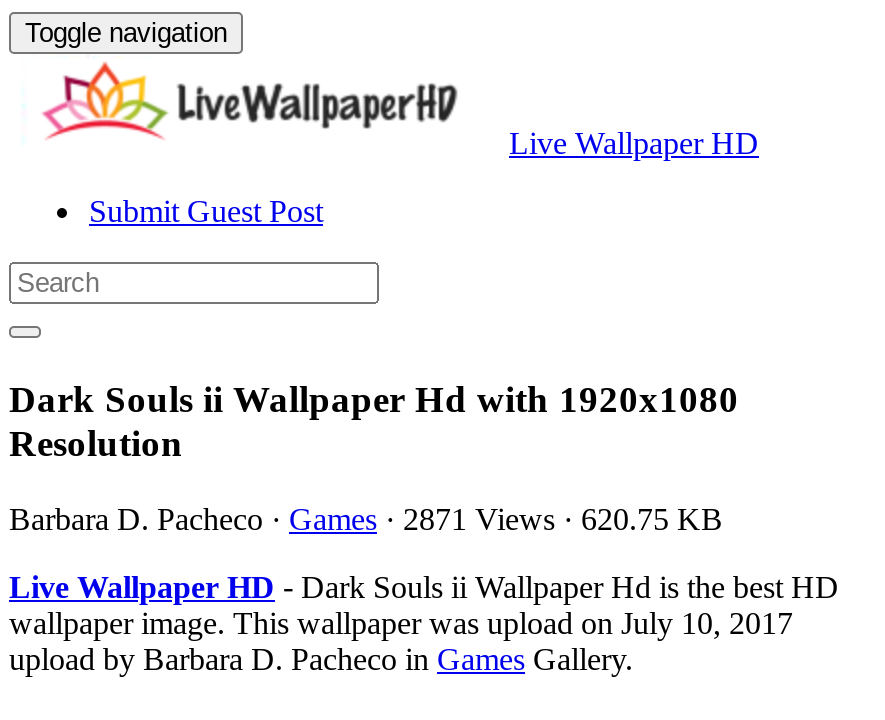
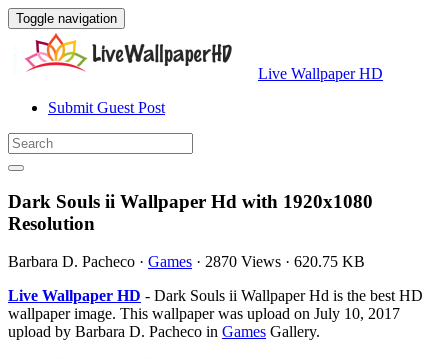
[9,503,723,537] Barbara D. Pacheco · Games · 2871 Views · 620.75 KB -> [8,253,365,270] Barbara D. Pacheco · Games · 2870 Views · 620.75 KB

